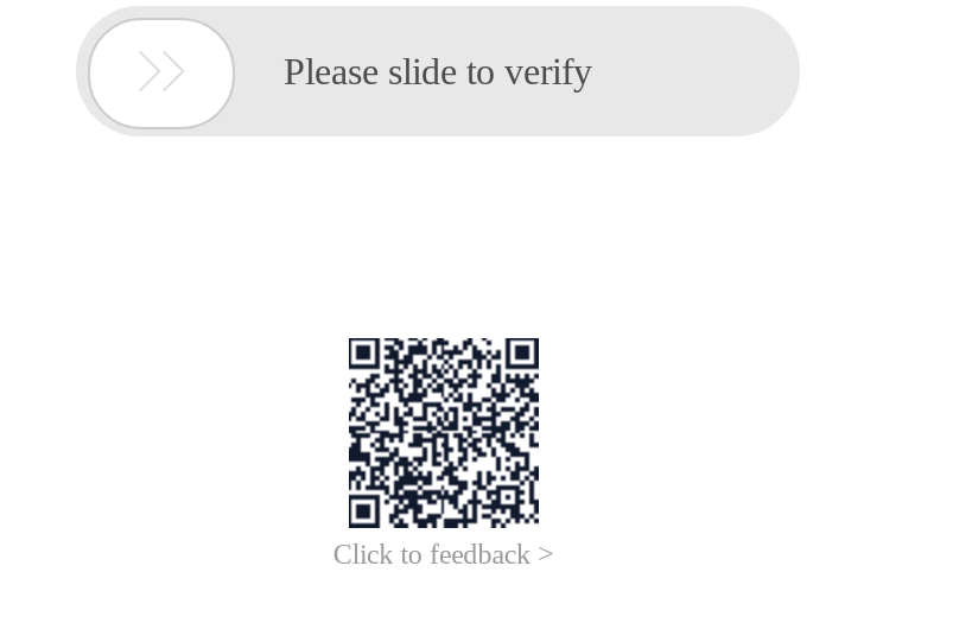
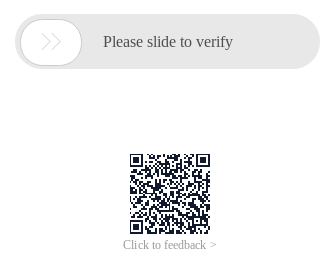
[347,338,541,530] [image] -> [129,153,211,235] [image]

